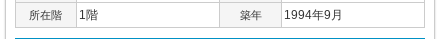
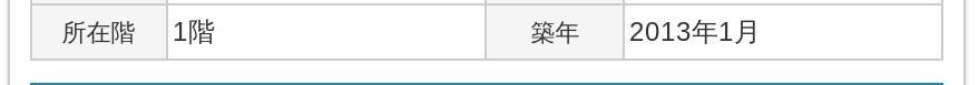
[240,7,343,21] 築年 1994年9月 -> [531,15,760,46] 築年 2013年1月

